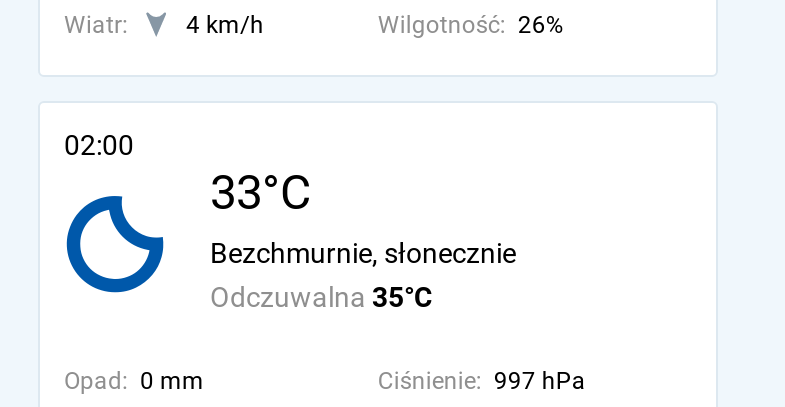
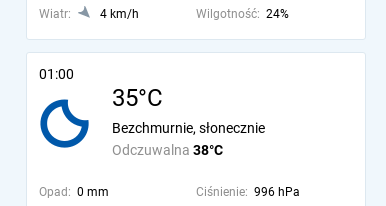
[378,11,564,39] Wilgotność: 26% -> [196,7,289,21] Wilgotność: 24%
[64,129,312,221] 02:00 | 33°C -> [39,66,163,112] 01:00 | 35°C
[210,281,432,313] Odczuwalna 35°C -> [112,142,223,158] Odczuwalna 38°C
[378,367,586,395] Ciśnienie: 997 hPa -> [196,185,300,199] Ciśnienie: 996 hPa

